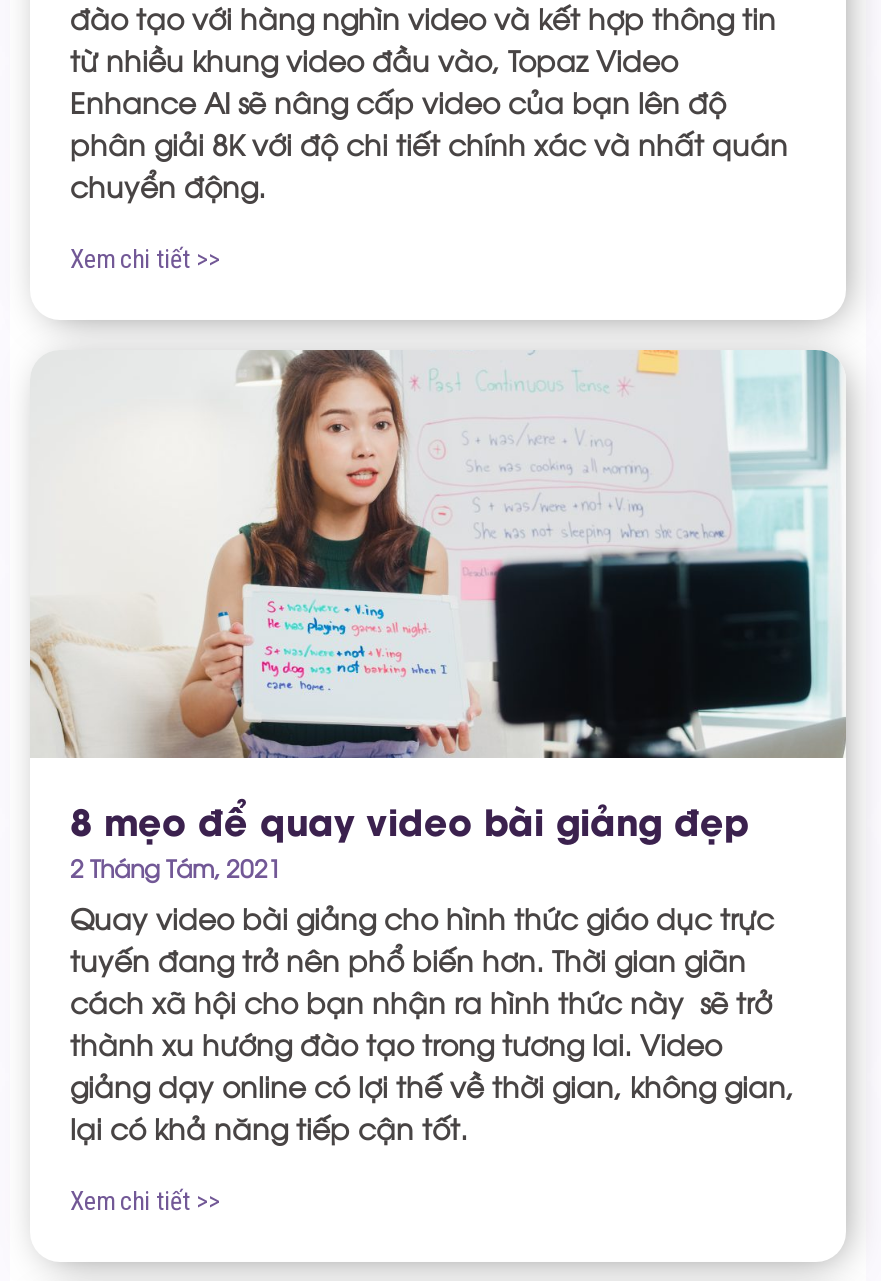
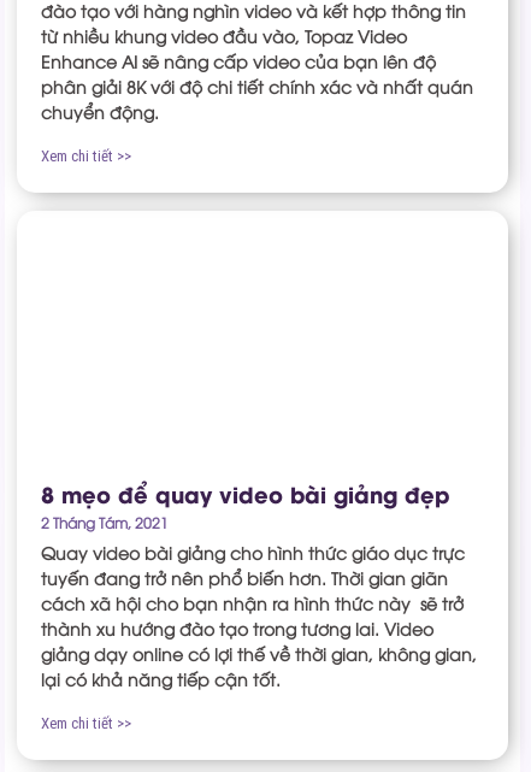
[28,348,846,760] [image] -> none

